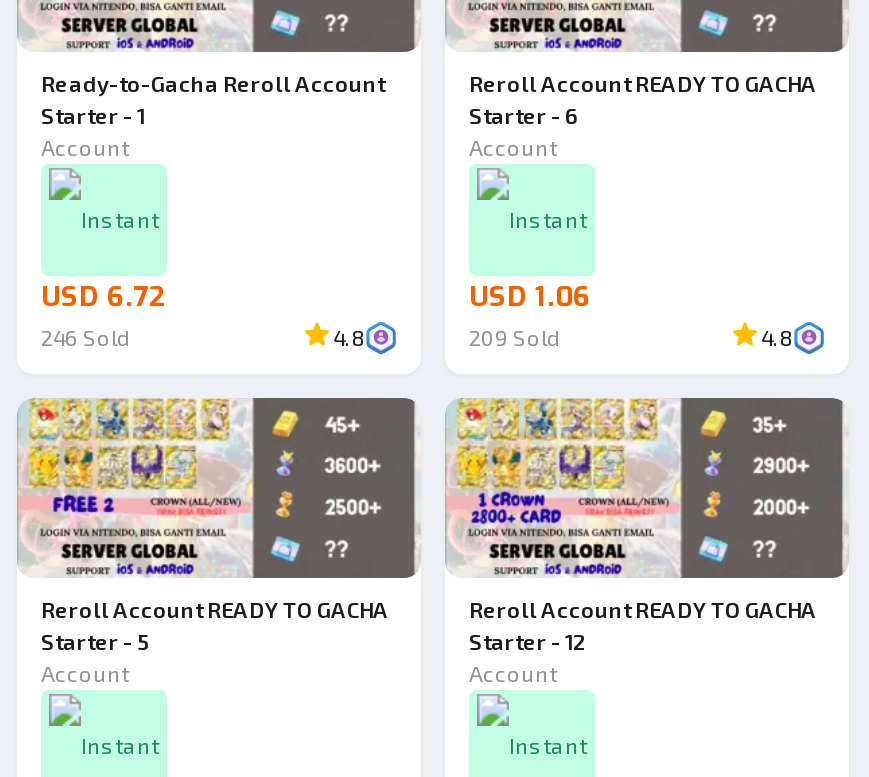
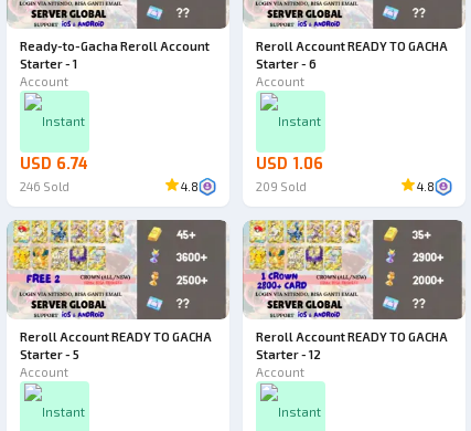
[41,278,167,316] USD 6.72 -> [20,154,88,175] USD 6.74

